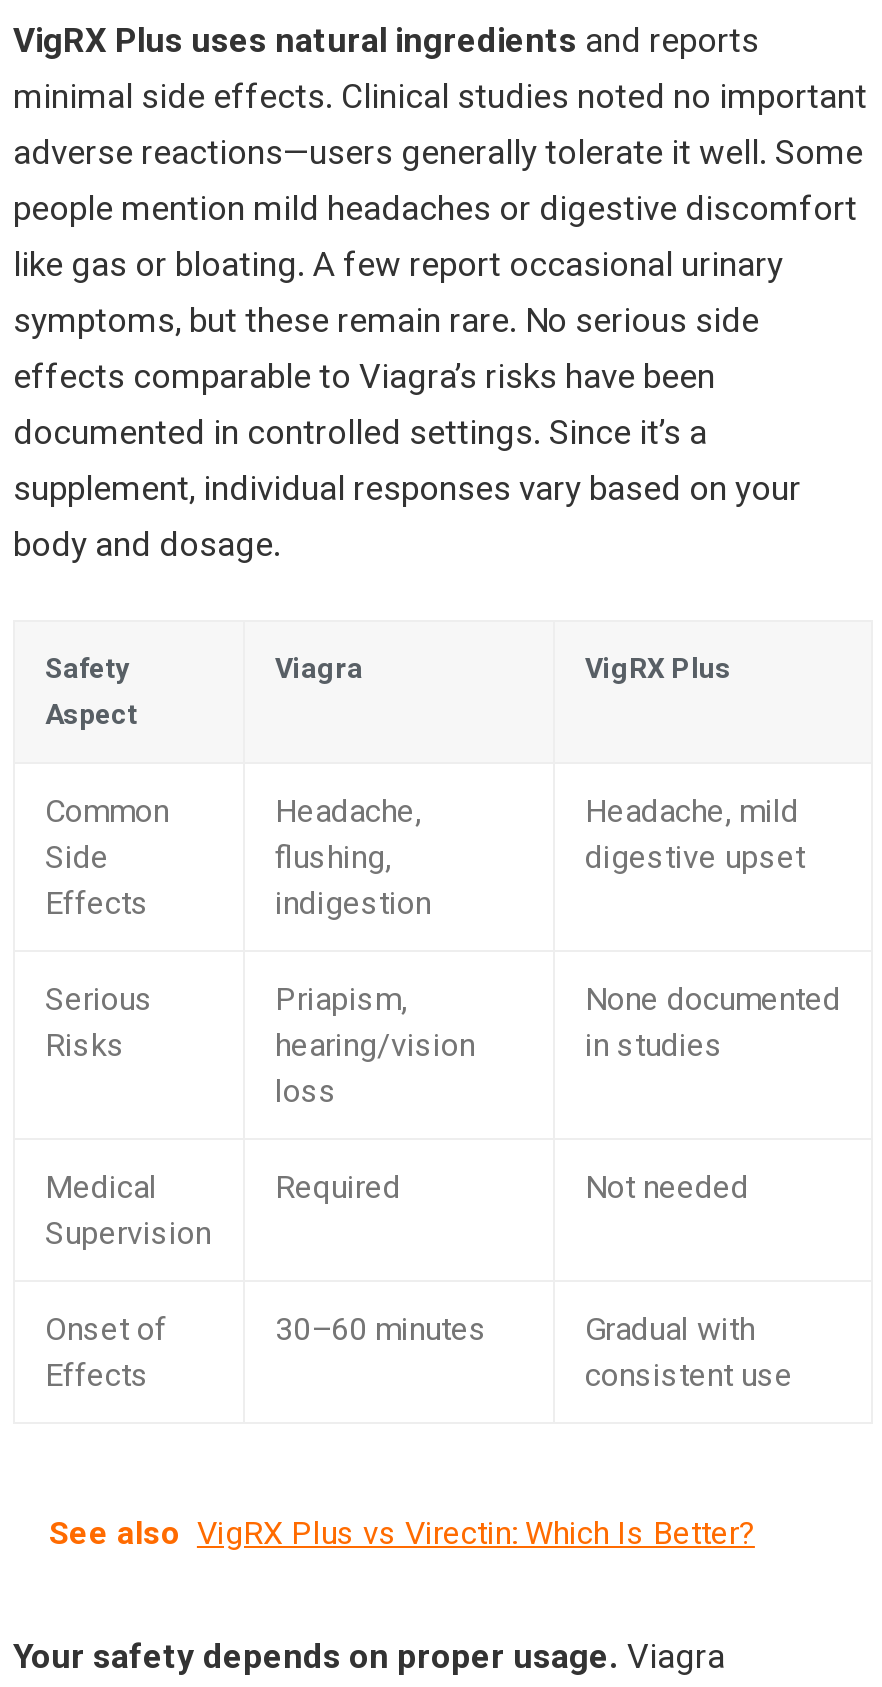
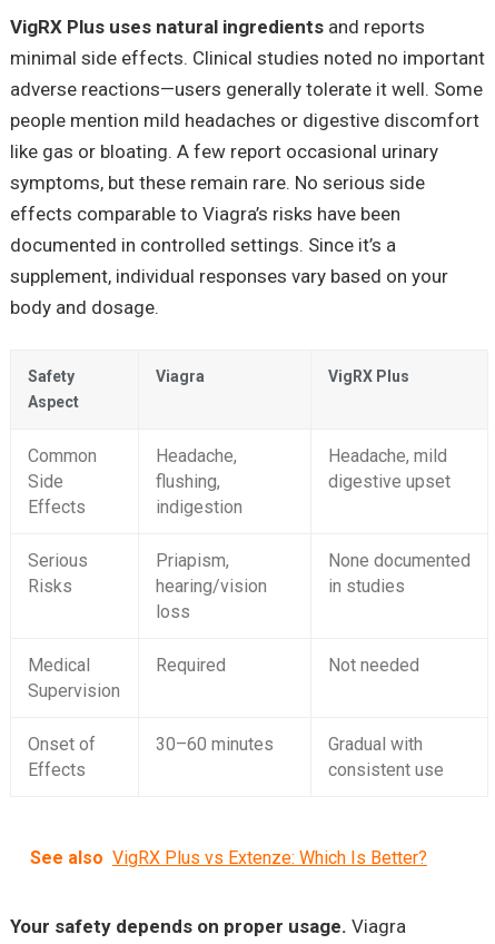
[49,1514,755,1552] See also VigRX Plus vs Virectin: Which Is Better? -> [30,847,427,868] See also VigRX Plus vs Extenze: Which Is Better?

